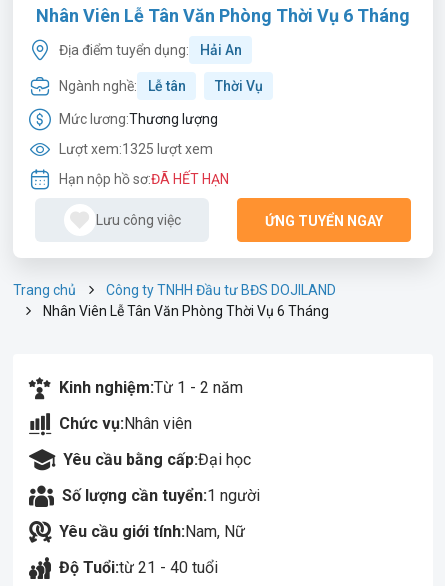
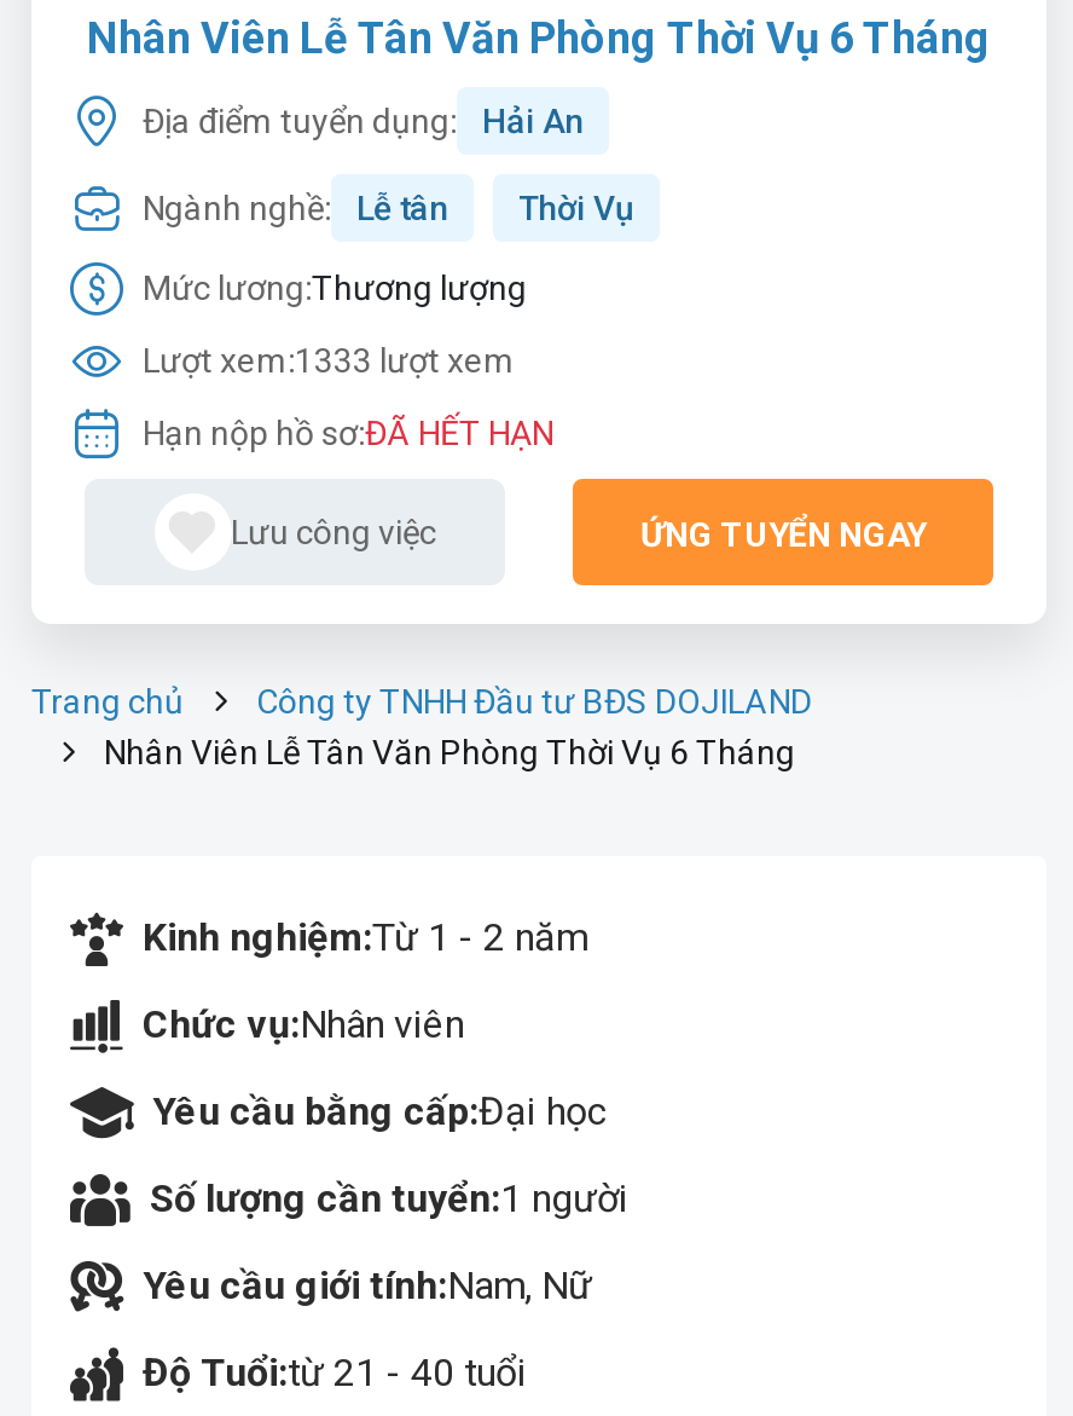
[59,140,213,156] Lượt xem:1325 lượt xem -> [143,340,515,378] Lượt xem:1333 lượt xem

